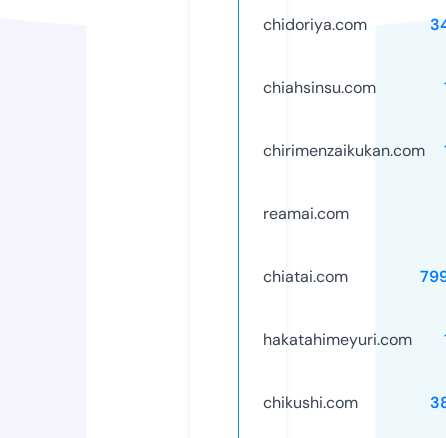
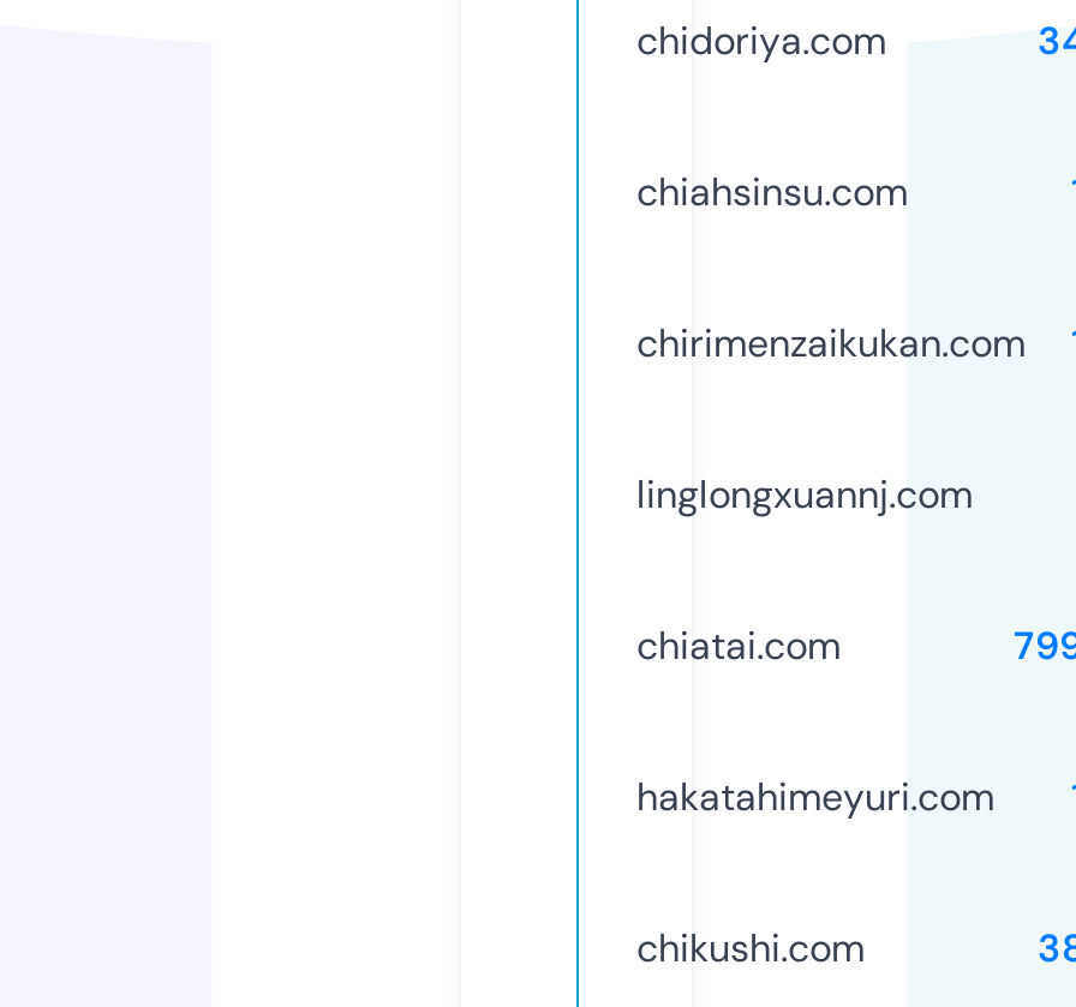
[263,203,349,224] reamai.com -> [636,469,973,519] linglongxuannj.com

